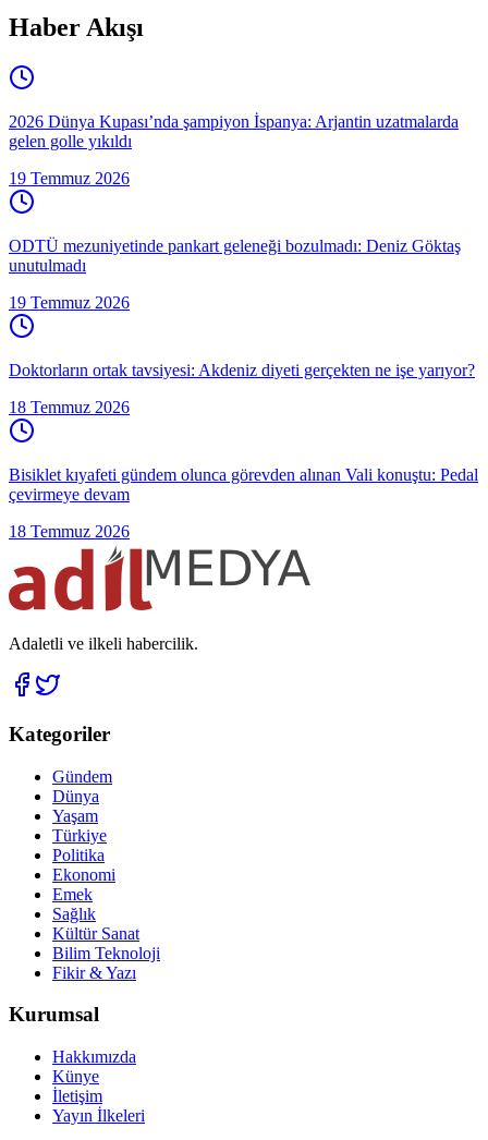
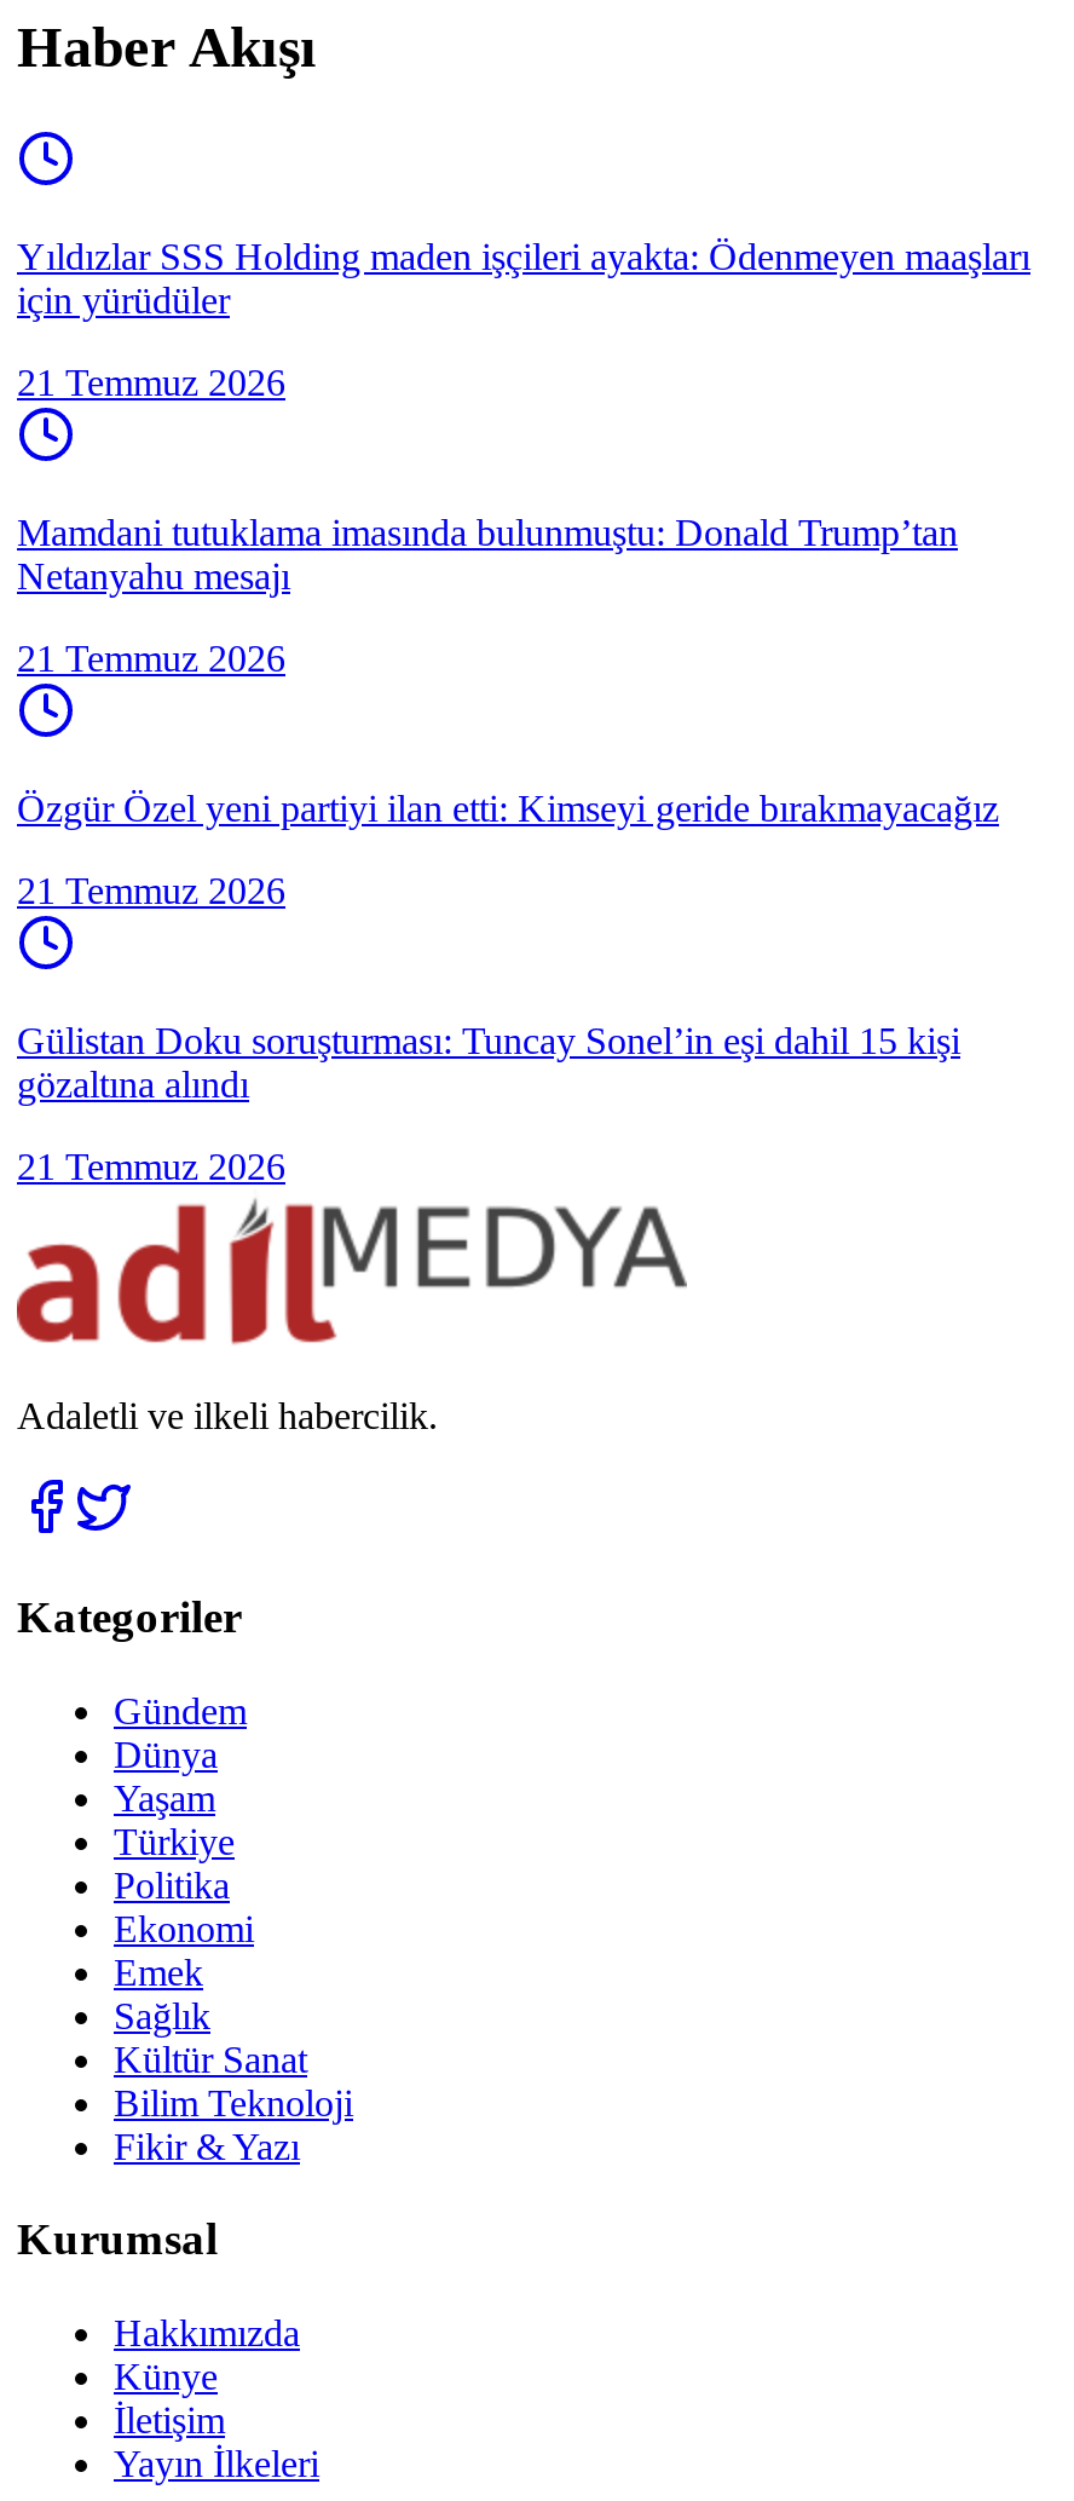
[9,112,459,151] 2026 Dünya Kupası’nda şampiyon İspanya: Arjantin uzatmalarda | gelen golle yıkıldı -> [17,236,1030,321] Yıldızlar SSS Holding maden işçileri ayakta: Ödenmeyen maaşları | için yürüdüler
[9,169,130,188] 19 Temmuz 2026 -> [17,362,285,403] 21 Temmuz 2026
[9,237,461,275] ODTÜ mezuniyetinde pankart geleneği bozulmadı: Deniz Göktaş | unutulmadı -> [17,512,958,597] Mamdani tutuklama imasında bulunmuştu: Donald Trump’tan | Netanyahu mesajı
[9,293,130,312] 19 Temmuz 2026 -> [17,638,285,679] 21 Temmuz 2026
[9,361,475,379] Doktorların ortak tavsiyesi: Akdeniz diyeti gerçekten ne işe yarıyor? -> [17,788,999,829] Özgür Özel yeni partiyi ilan etti: Kimseyi geride bırakmayacağız
[9,398,130,416] 18 Temmuz 2026 -> [17,870,285,911] 21 Temmuz 2026
[9,465,478,504] Bisiklet kıyafeti gündem olunca görevden alınan Vali konuştu: Pedal | çevirmeye devam -> [17,1020,960,1105] Gülistan Doku soruşturması: Tuncay Sonel’in eşi dahil 15 kişi | gözaltına alındı
[9,522,130,541] 18 Temmuz 2026 -> [17,1146,285,1187] 21 Temmuz 2026

